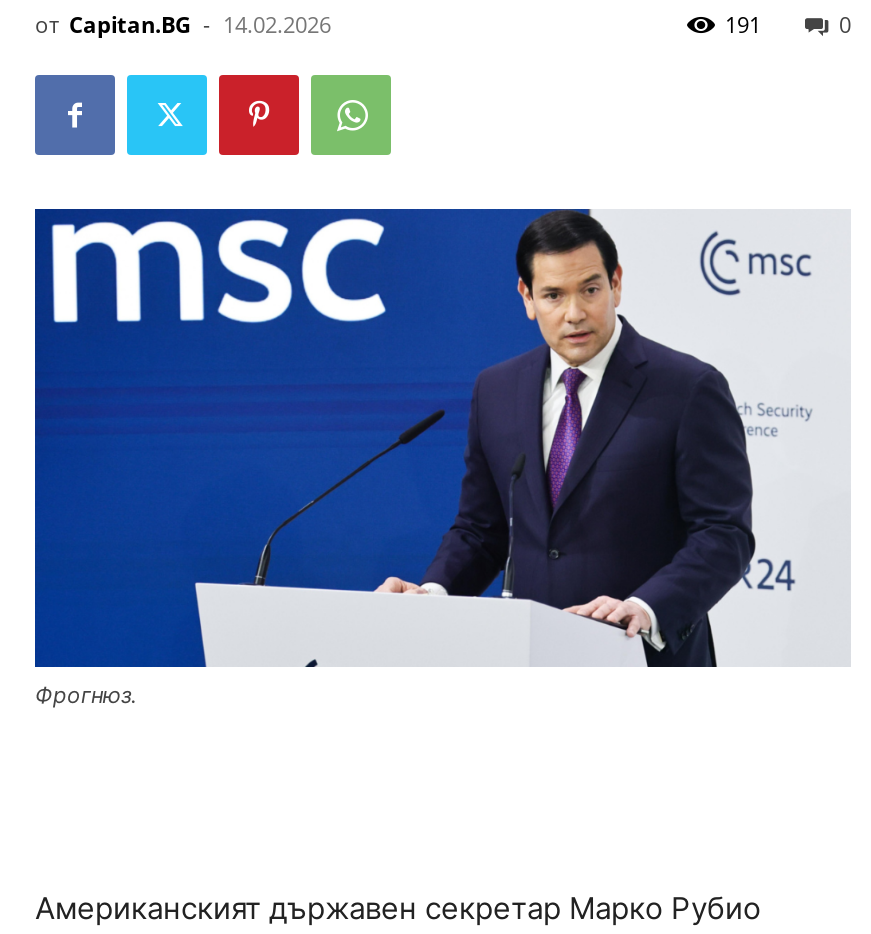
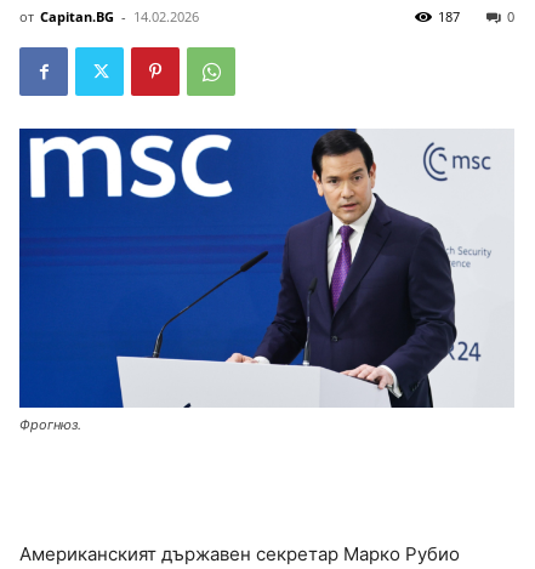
[725,9,761,39] 191 -> [438,7,460,25] 187

